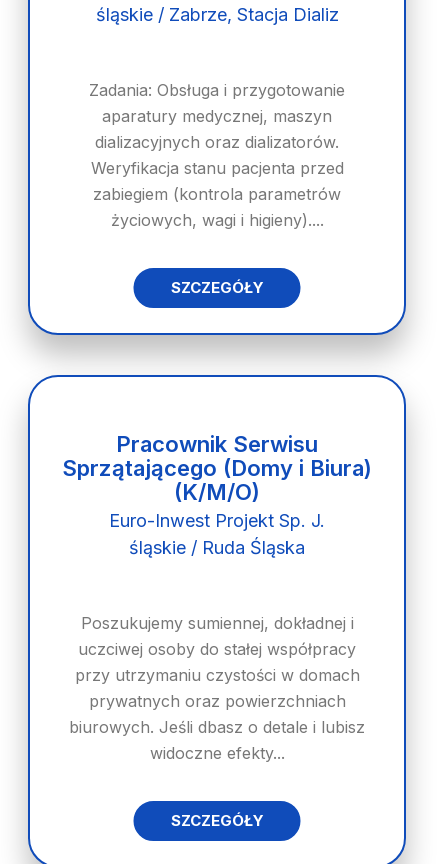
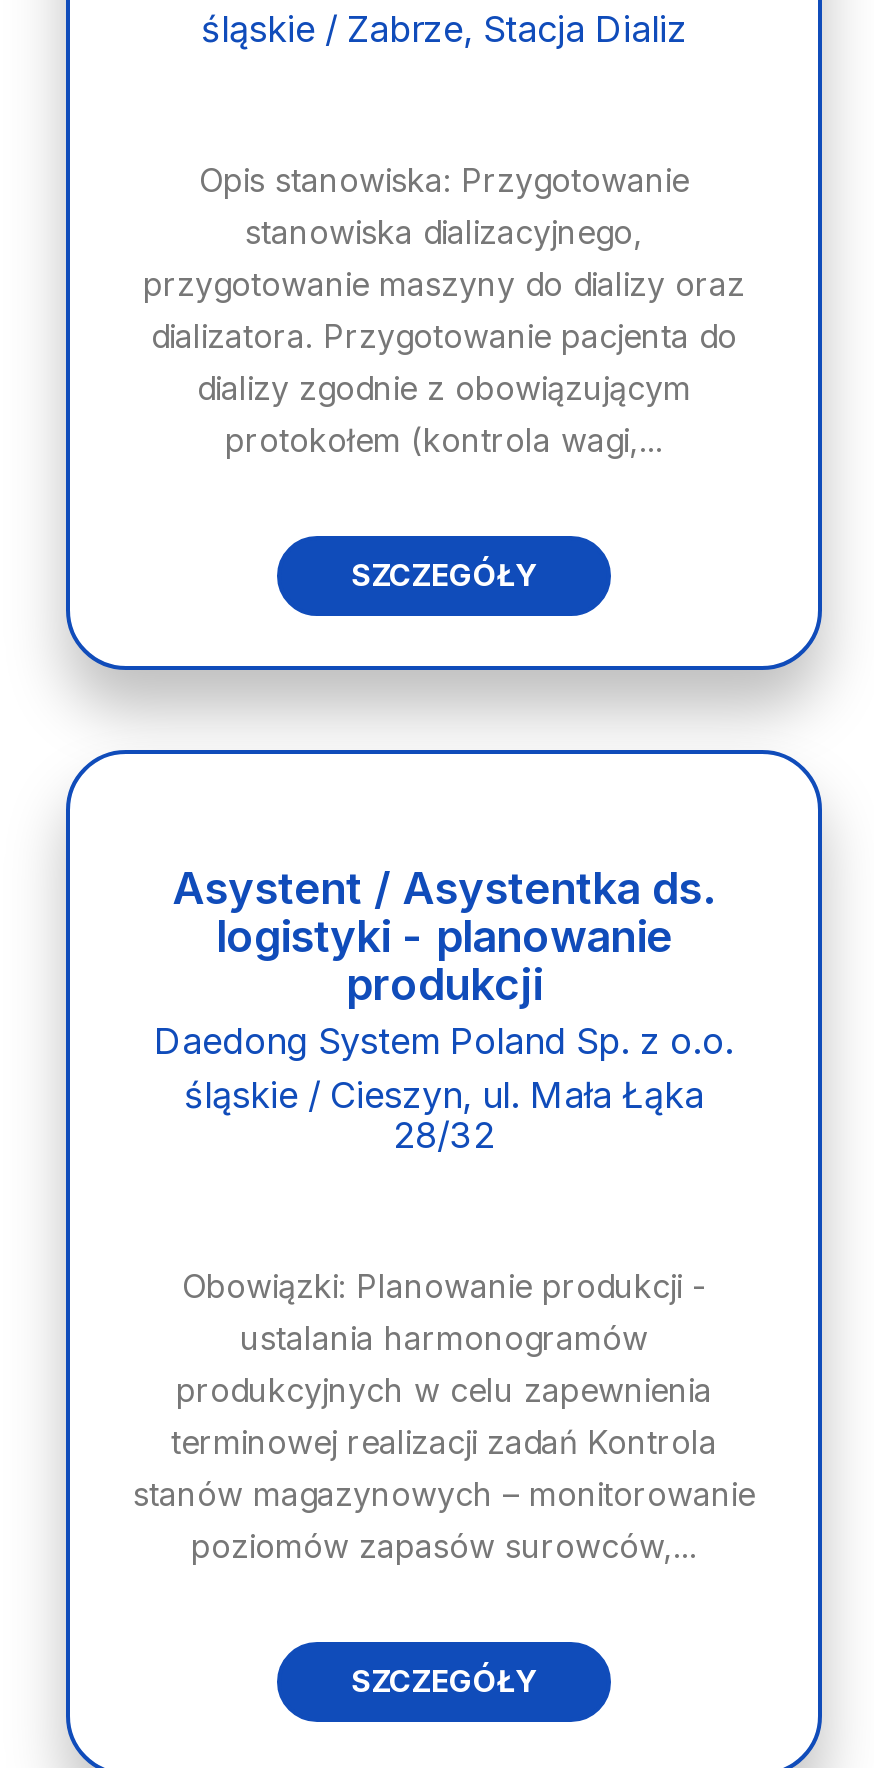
[89,80,345,230] Zadania: Obsługa i przygotowanie | aparatury medycznej, maszyn | dializacyjnych oraz dializatorów. | Weryfikacja stanu pacjenta przed | zabiegiem (kontrola parametrów | życiowych, wagi i higieny).... -> [143,160,745,460] Opis stanowiska: Przygotowanie | stanowiska dializacyjnego, | przygotowanie maszyny do dializy oraz | dializatora. Przygotowanie pacjenta do | dializy zgodnie z obowiązującym | protokołem (kontrola wagi,...
[62,431,372,558] Pracownik Serwisu | Sprzątającego (Domy i Biura) | (K/M/O) | Euro-Inwest Projekt Sp. J. | śląskie / Ruda Śląska -> [154,862,734,1156] Asystent / Asystentka ds. | logistyki - planowanie | produkcji | Daedong System Poland Sp. z o.o. | śląskie / Cieszyn, ul. Mała Łąka | 28/32
[69,613,365,763] Poszukujemy sumiennej, dokładnej i | uczciwej osoby do stałej współpracy | przy utrzymaniu czystości w domach | prywatnych oraz powierzchniach | biurowych. Jeśli dbasz o detale i lubisz | widoczne efekty... -> [133,1266,755,1566] Obowiązki: Planowanie produkcji - | ustalania harmonogramów | produkcyjnych w celu zapewnienia | terminowej realizacji zadań Kontrola | stanów magazynowych – monitorowanie | poziomów zapasów surowców,...

